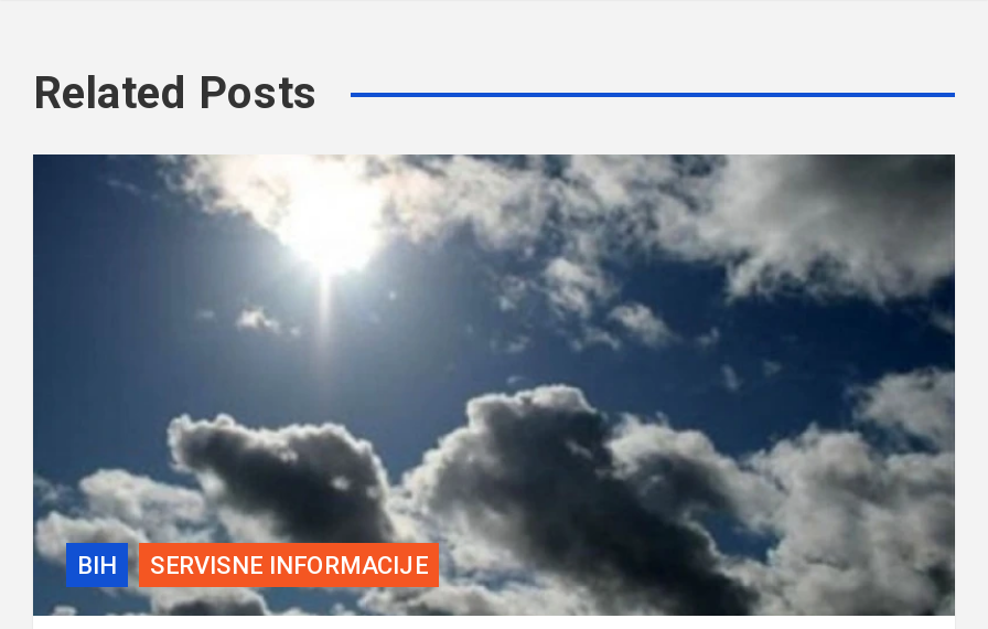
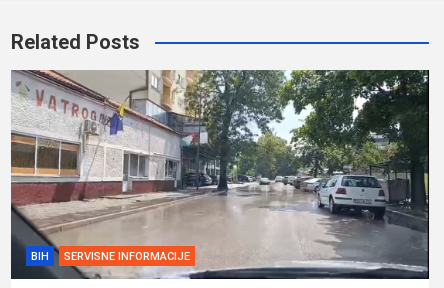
[31,152,957,618] [image] -> [10,69,430,280] [image]

